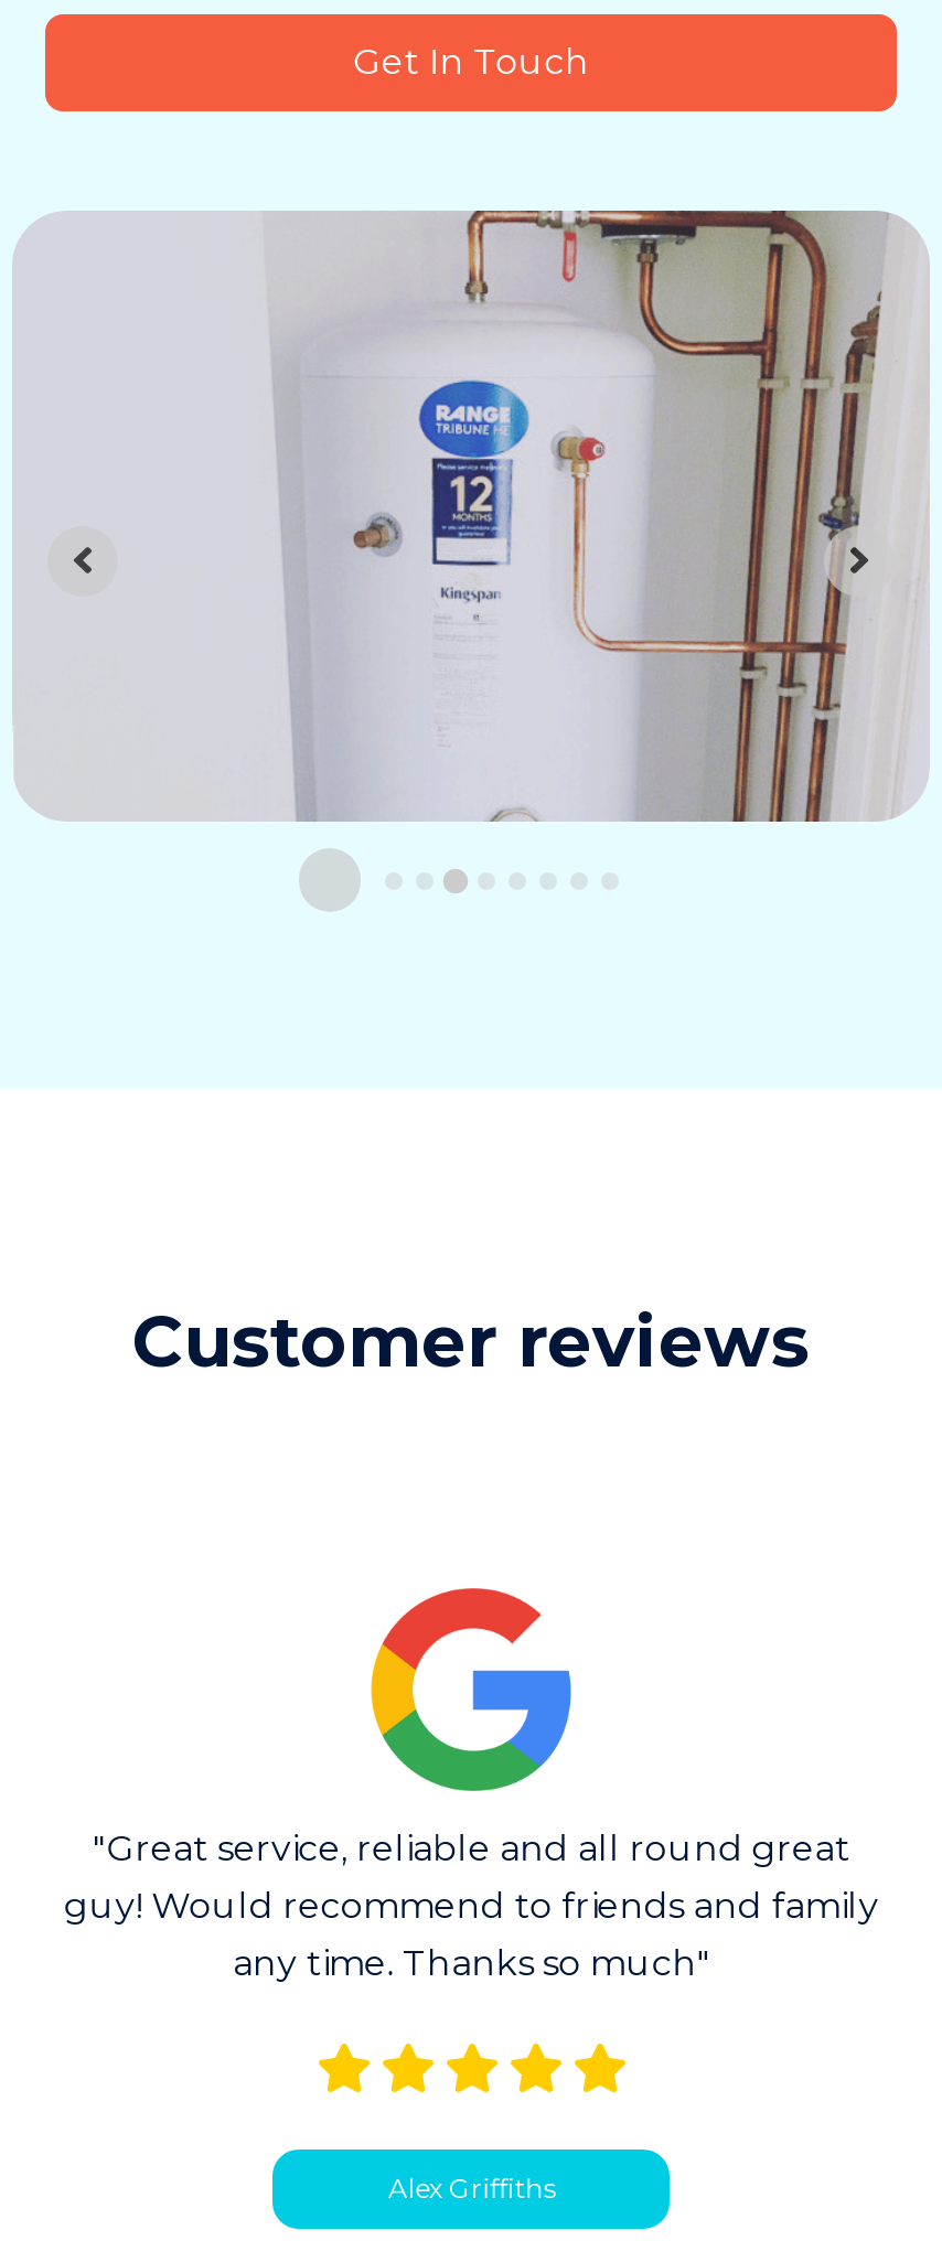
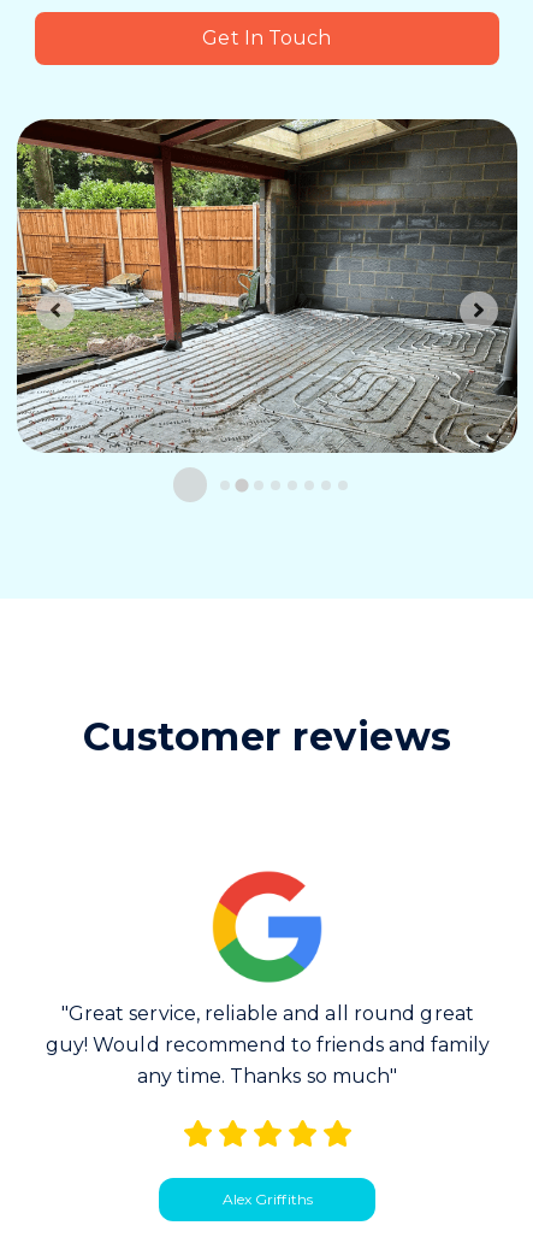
[12,208,930,822] [image] -> [16,118,519,453] [image]

